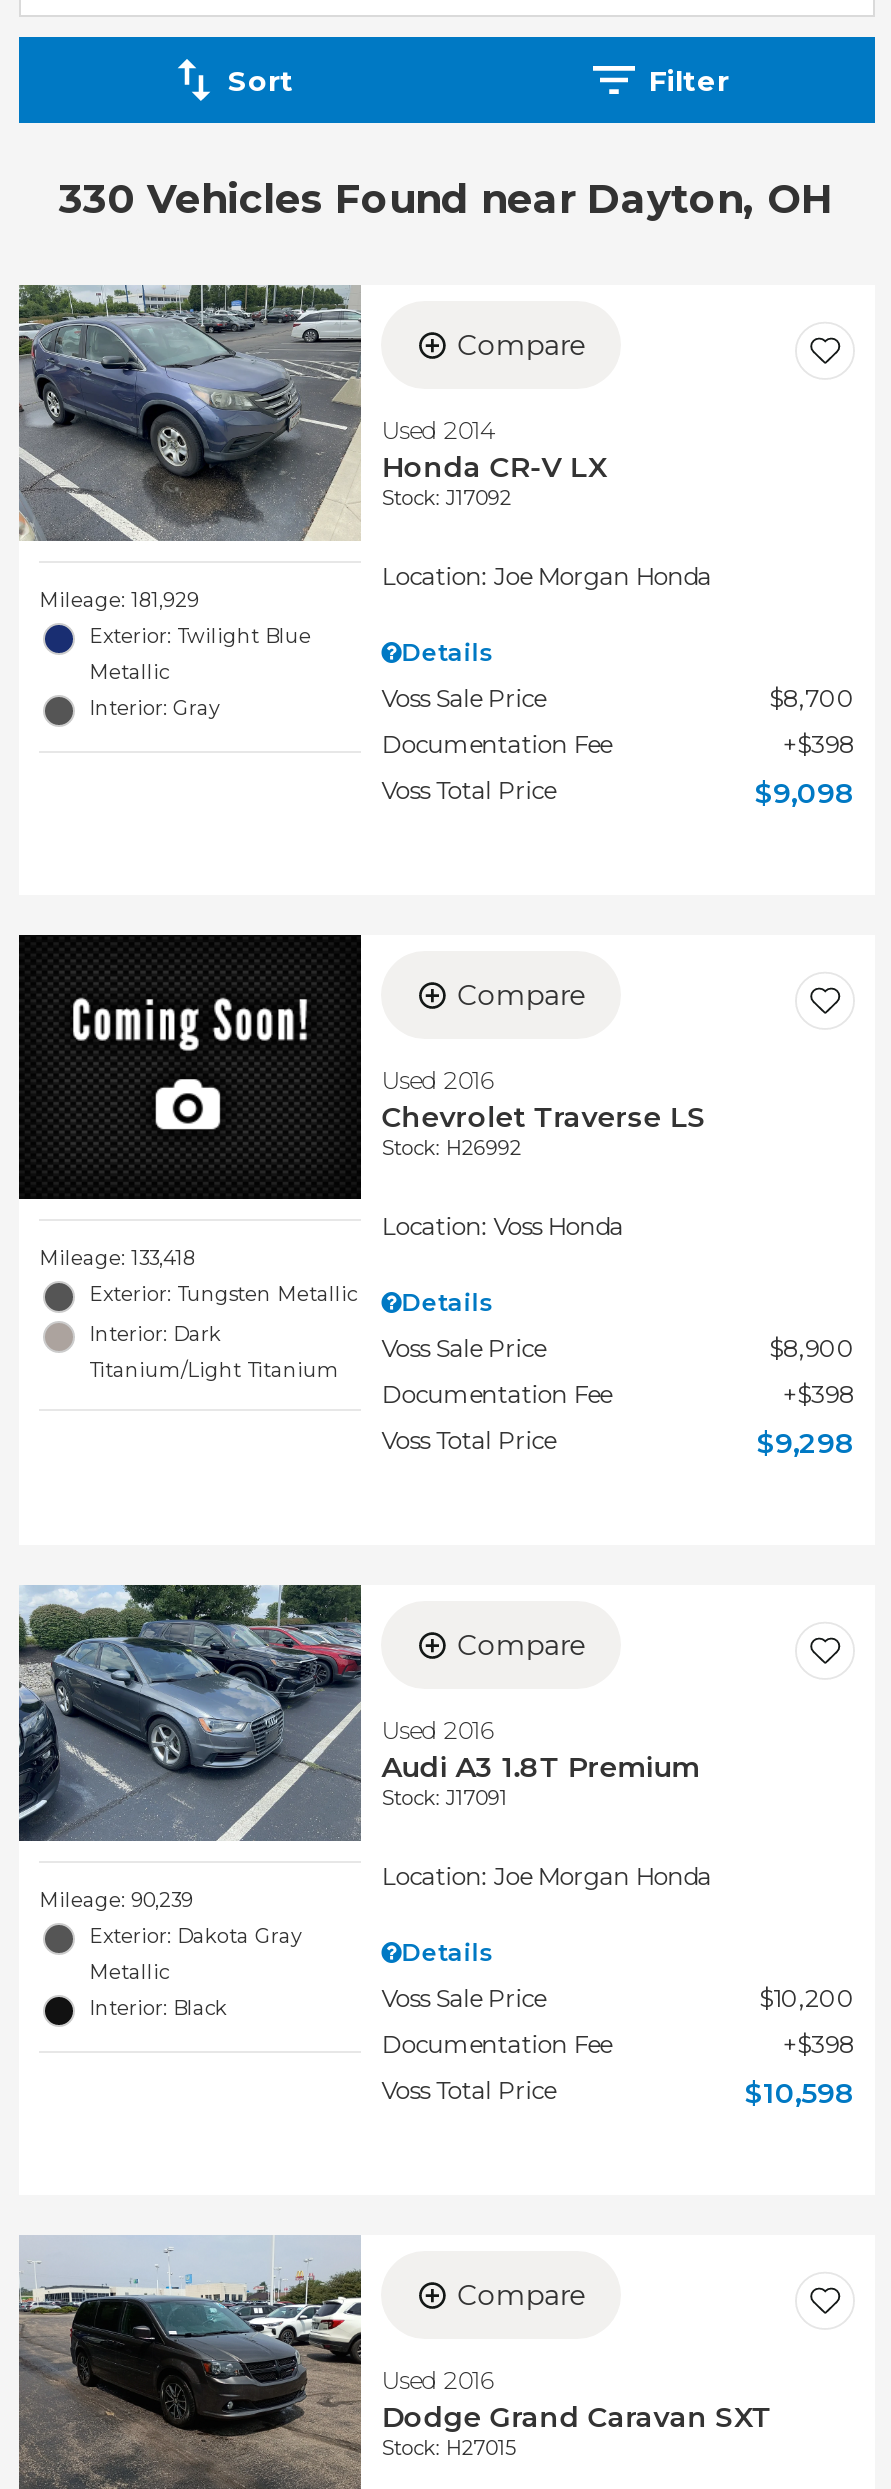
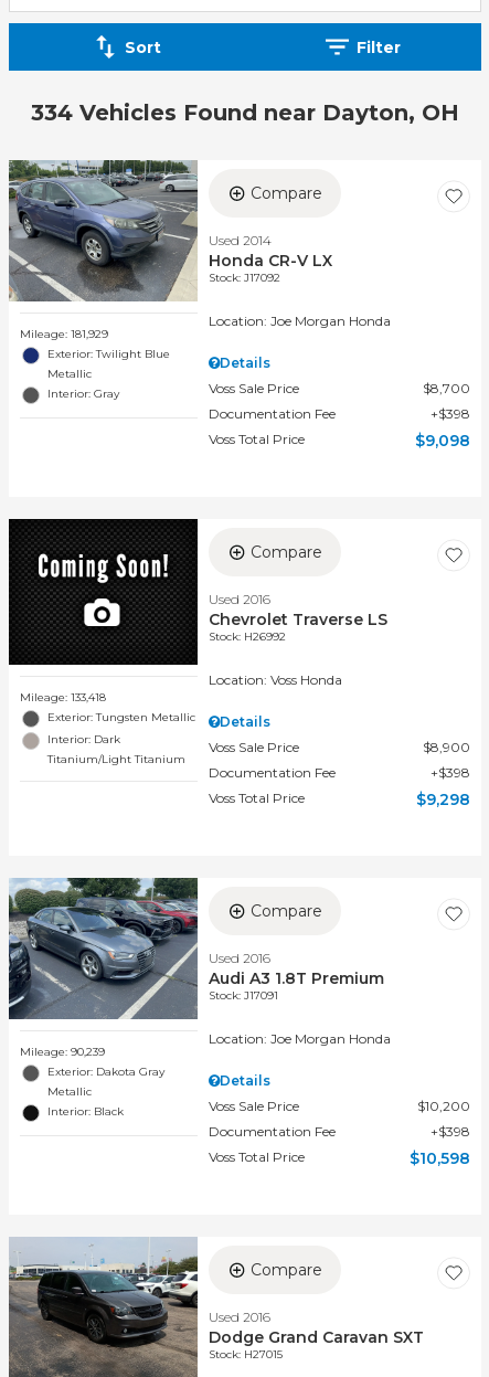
[59,175,835,223] 330 Vehicles Found near Dayton, OH -> [31,99,459,126] 334 Vehicles Found near Dayton, OH

